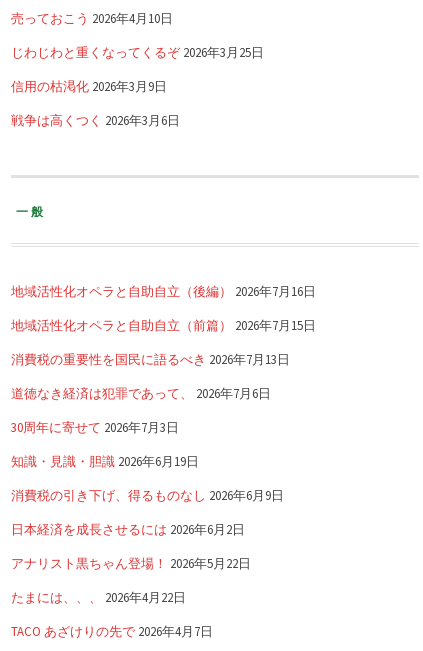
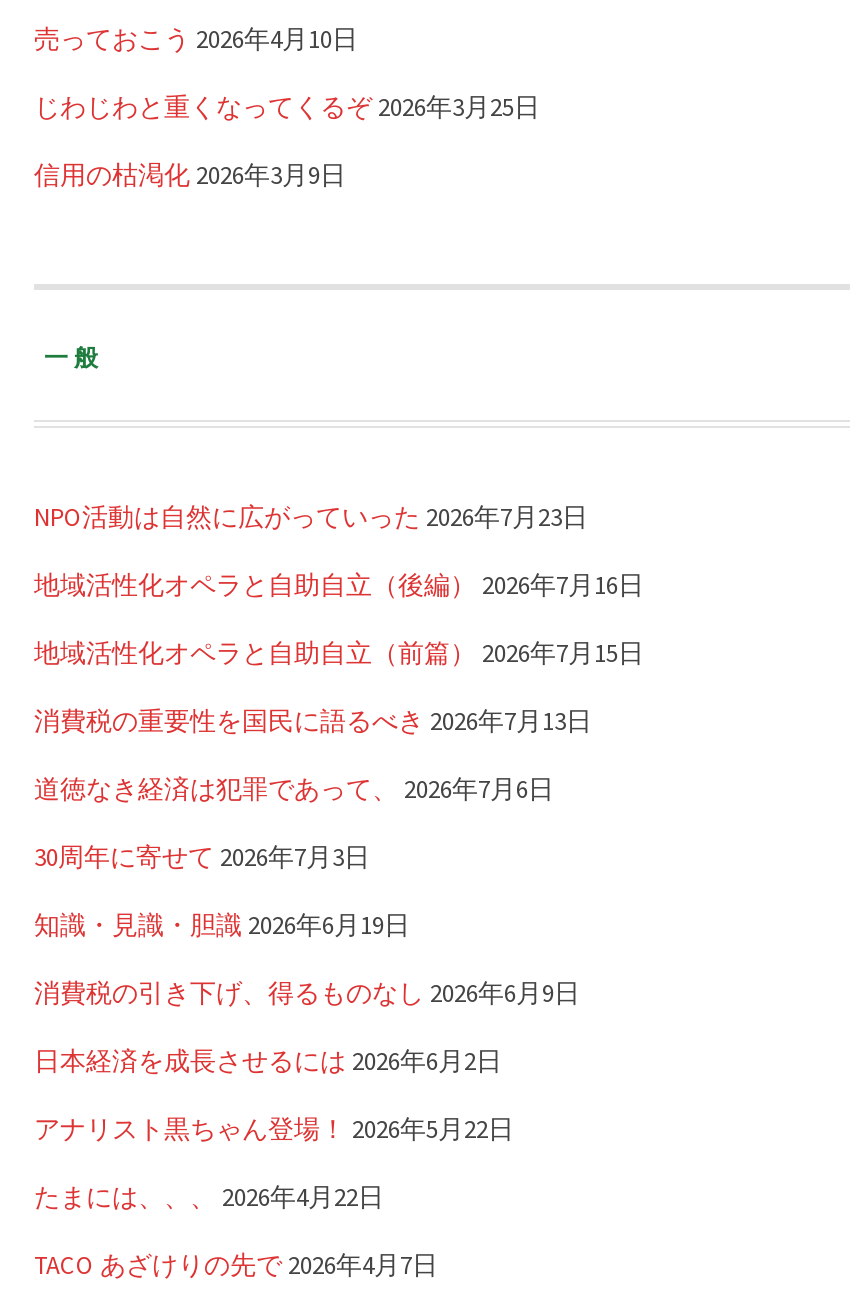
[11,112,180,128] 戦争は高くつく2026年3月6日 -> none
moved [16,204,46,219] -> [44,342,104,372]: 一般
none -> [34,500,588,532] NPO活動は自然に広がっていった2026年7月23日

